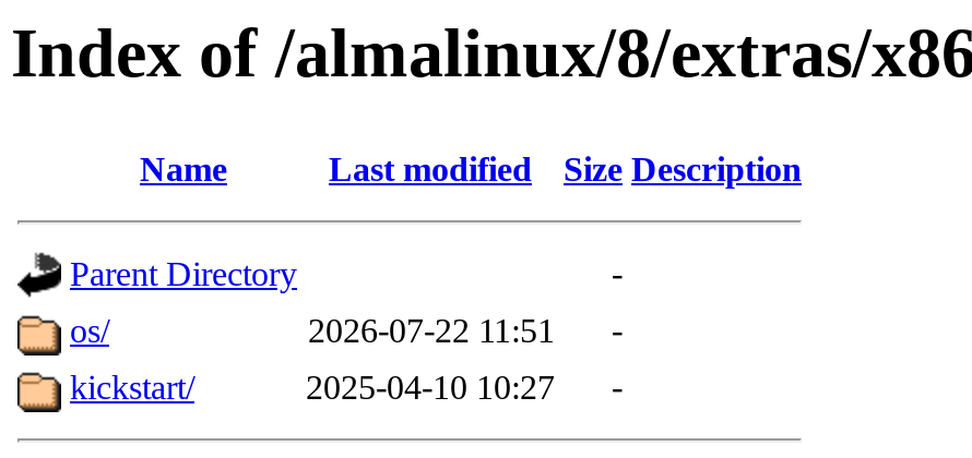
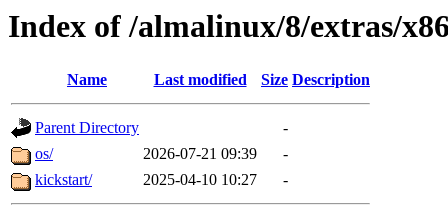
[308,313,555,350] 2026-07-22 11:51 -> [143,145,257,162] 2026-07-21 09:39

